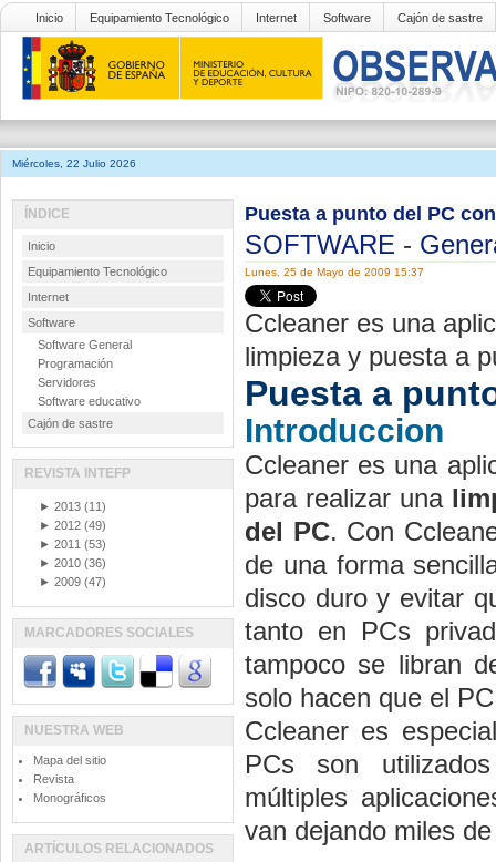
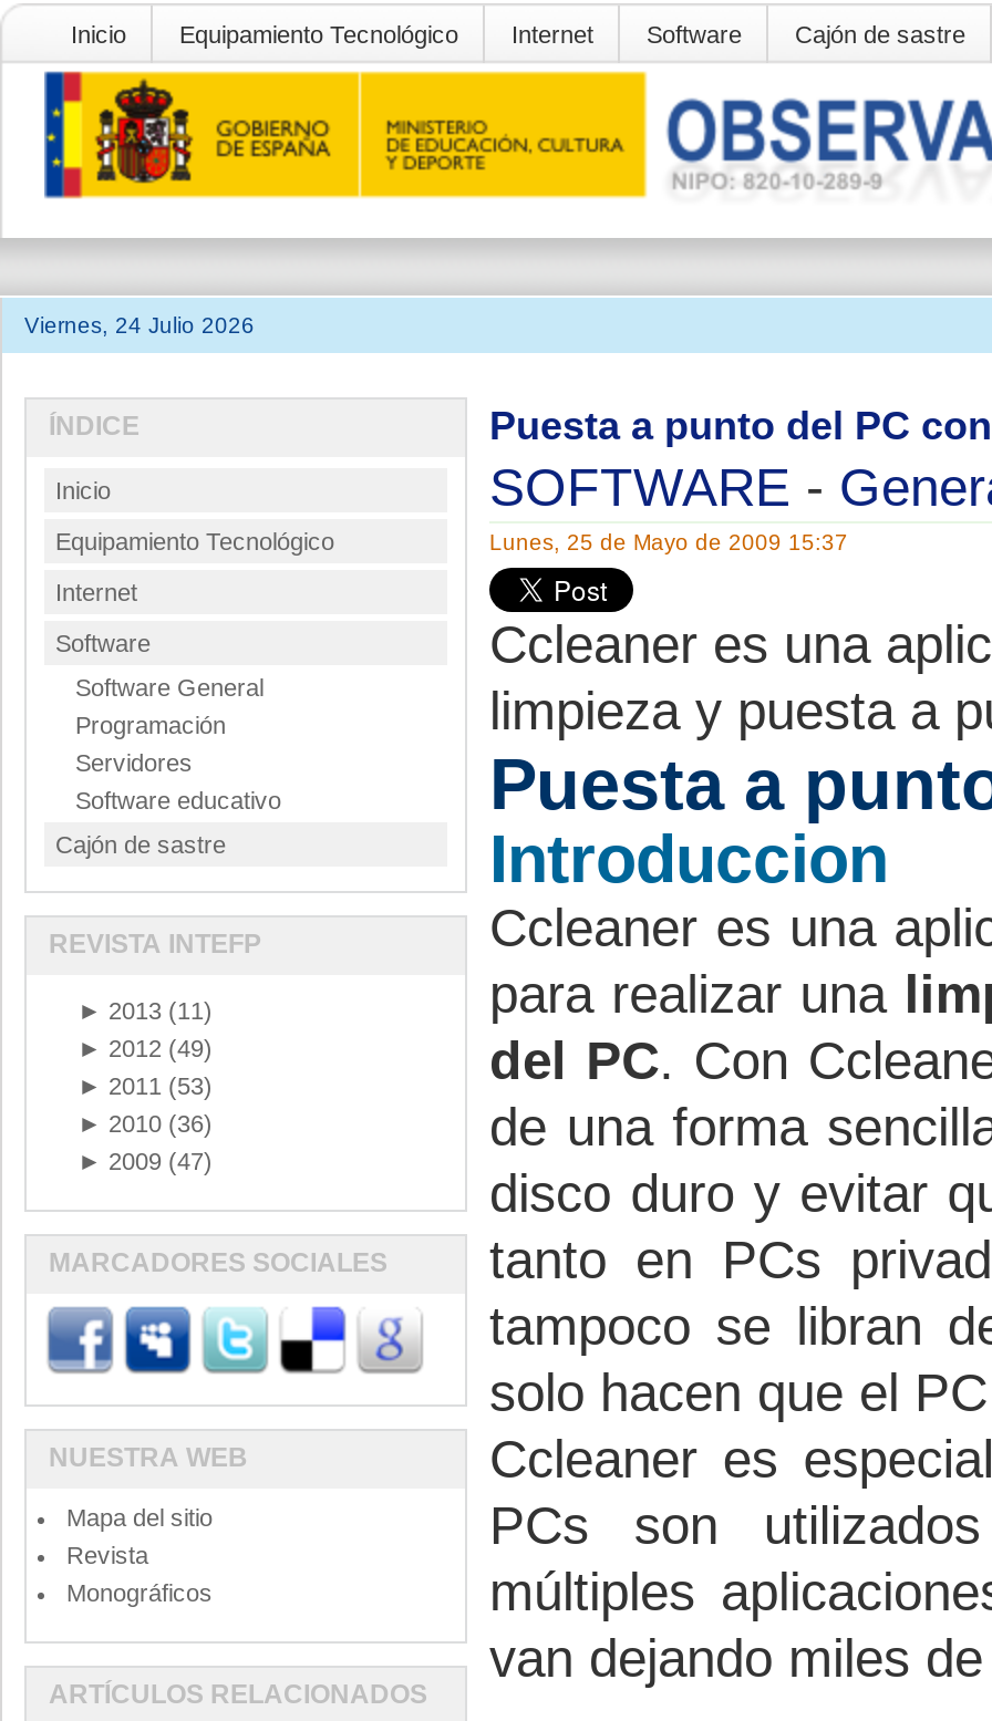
[12,157,136,170] Miércoles, 22 Julio 2026 -> [24,313,255,338] Viernes, 24 Julio 2026

